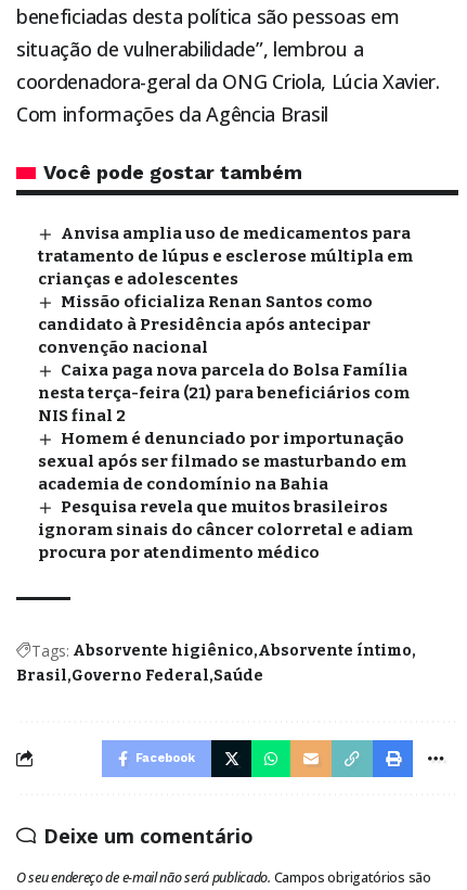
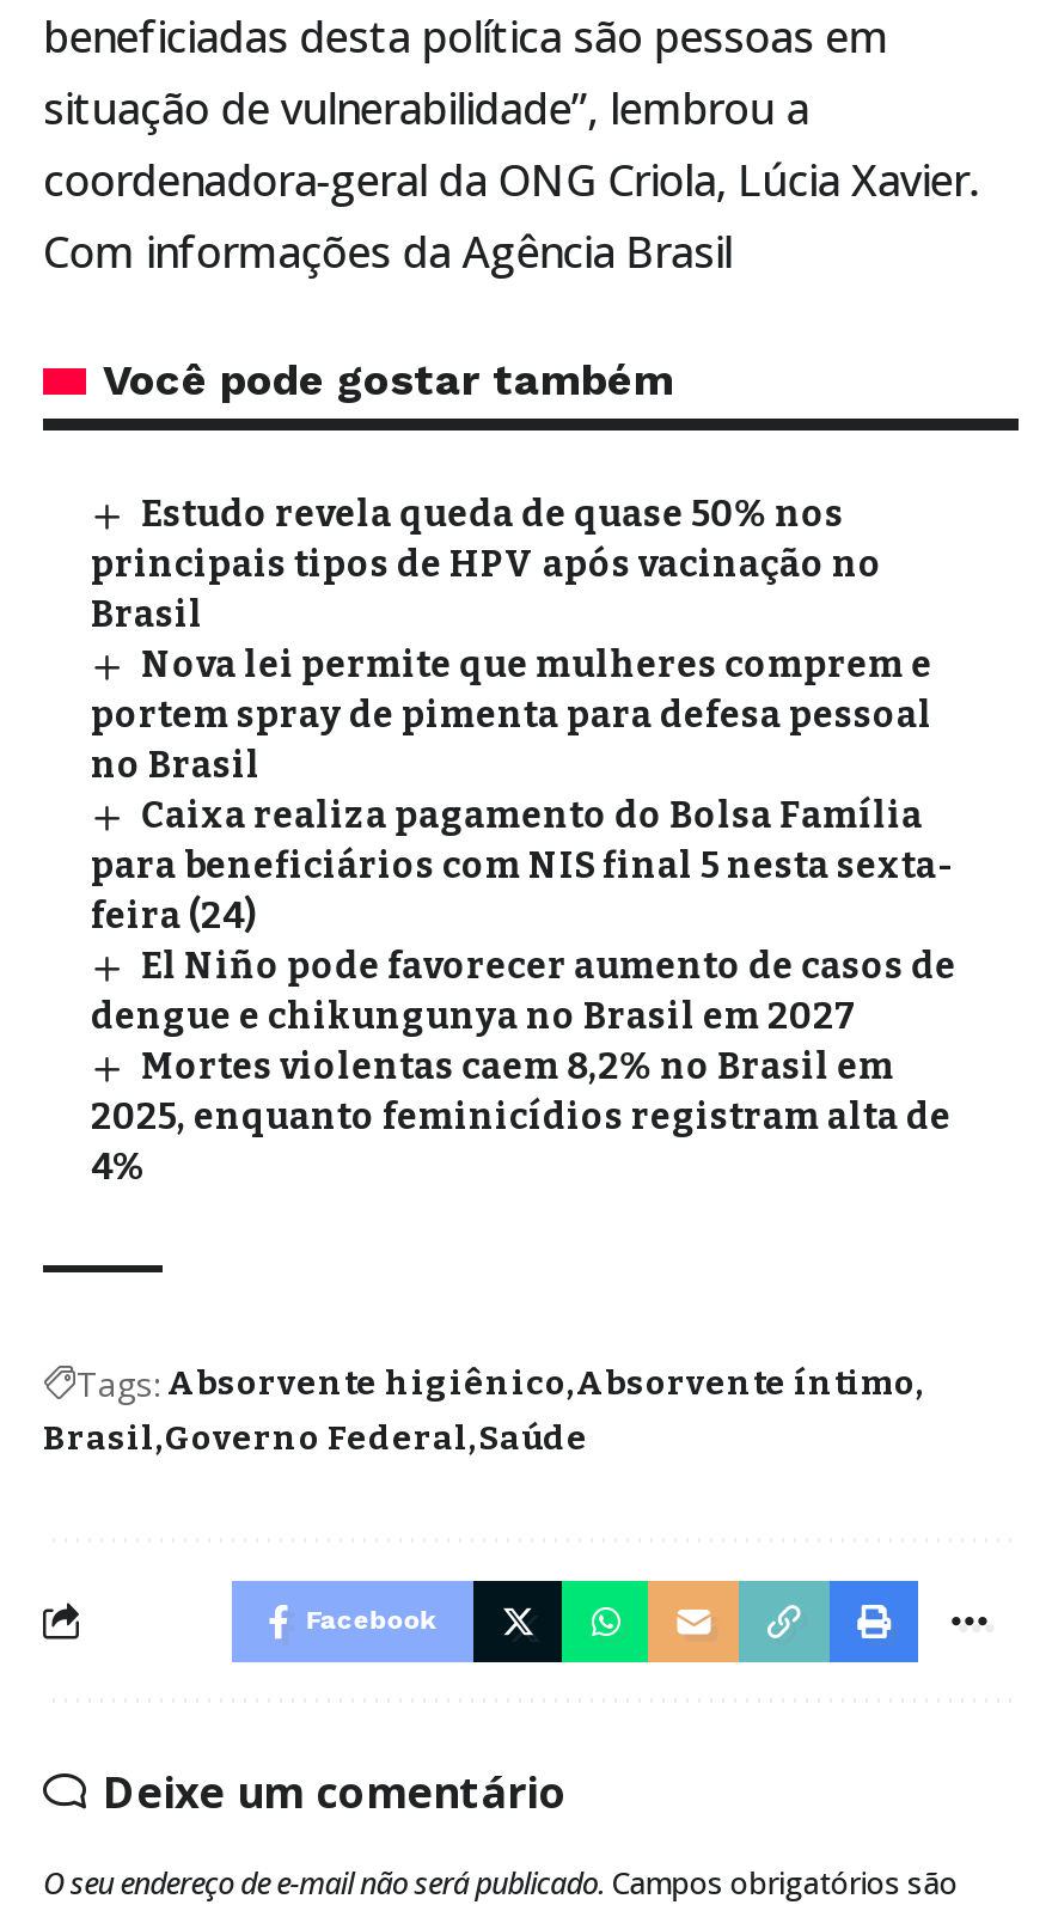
[38,223,413,562] Anvisa amplia uso de medicamentos para | tratamento de lúpus e esclerose múltipla em | crianças e adolescentes | Missão oficializa Renan Santos como | candidato à Presidência após antecipar | convenção nacional | Caixa paga nova parcela do Bolsa Família | nesta terça-feira (21) para beneficiários com | NIS final 2 | Homem é denunciado por importunação | sexual após ser filmado se masturbando em | academia de condomínio na Bahia | Pesquisa revela que muitos brasileiros | ignoram sinais do câncer colorretal e adiam | procura por atendimento médico -> [91,492,957,1188] Estudo revela queda de quase 50% nos | principais tipos de HPV após vacinação no | Brasil | Nova lei permite que mulheres comprem e | portem spray de pimenta para defesa pessoal | no Brasil | Caixa realiza pagamento do Bolsa Família | para beneficiários com NIS final 5 nesta sexta- | feira (24) | El Niño pode favorecer aumento de casos de | dengue e chikungunya no Brasil em 2027 | Mortes violentas caem 8,2% no Brasil em | 2025, enquanto feminicídios registram alta de | 4%

